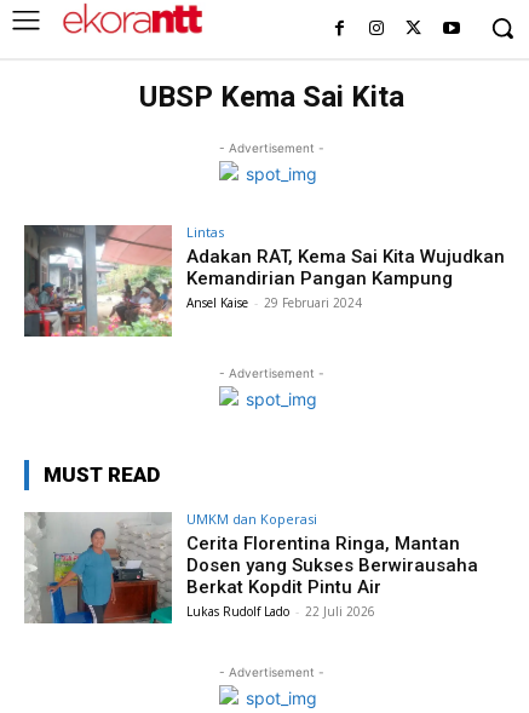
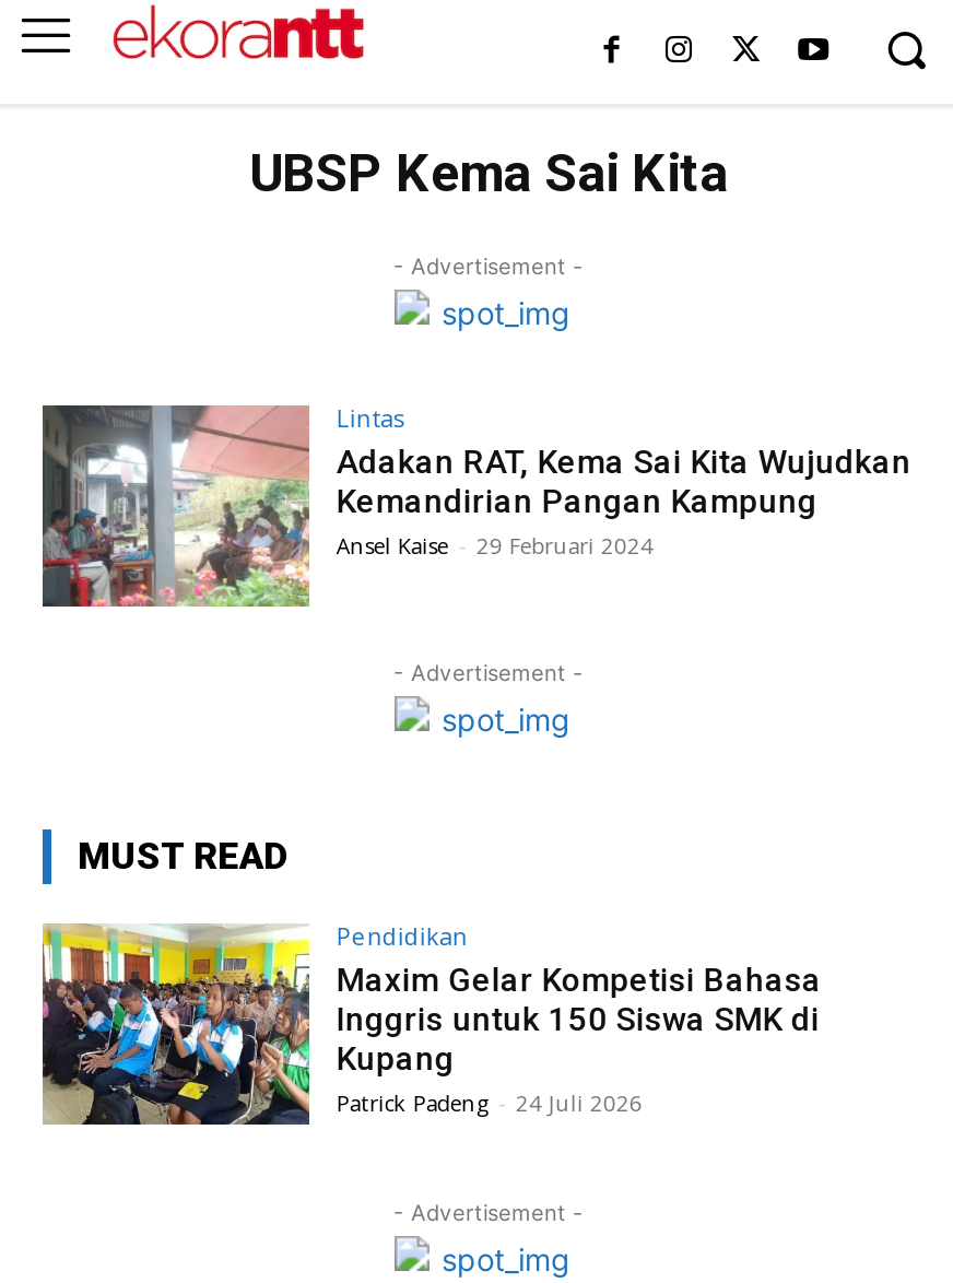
[24,509,479,625] [image] | UMKM dan Koperasi | Cerita Florentina Ringa, Mantan | Dosen yang Sukses Berwirausaha | Berkat Kopdit Pintu Air | Lukas Rudolf Lado - 22 Juli 2026 -> [40,919,822,1127] [image] | Pendidikan | Maxim Gelar Kompetisi Bahasa | Inggris untuk 150 Siswa SMK di | Kupang | Patrick Padeng - 24 Juli 2026

